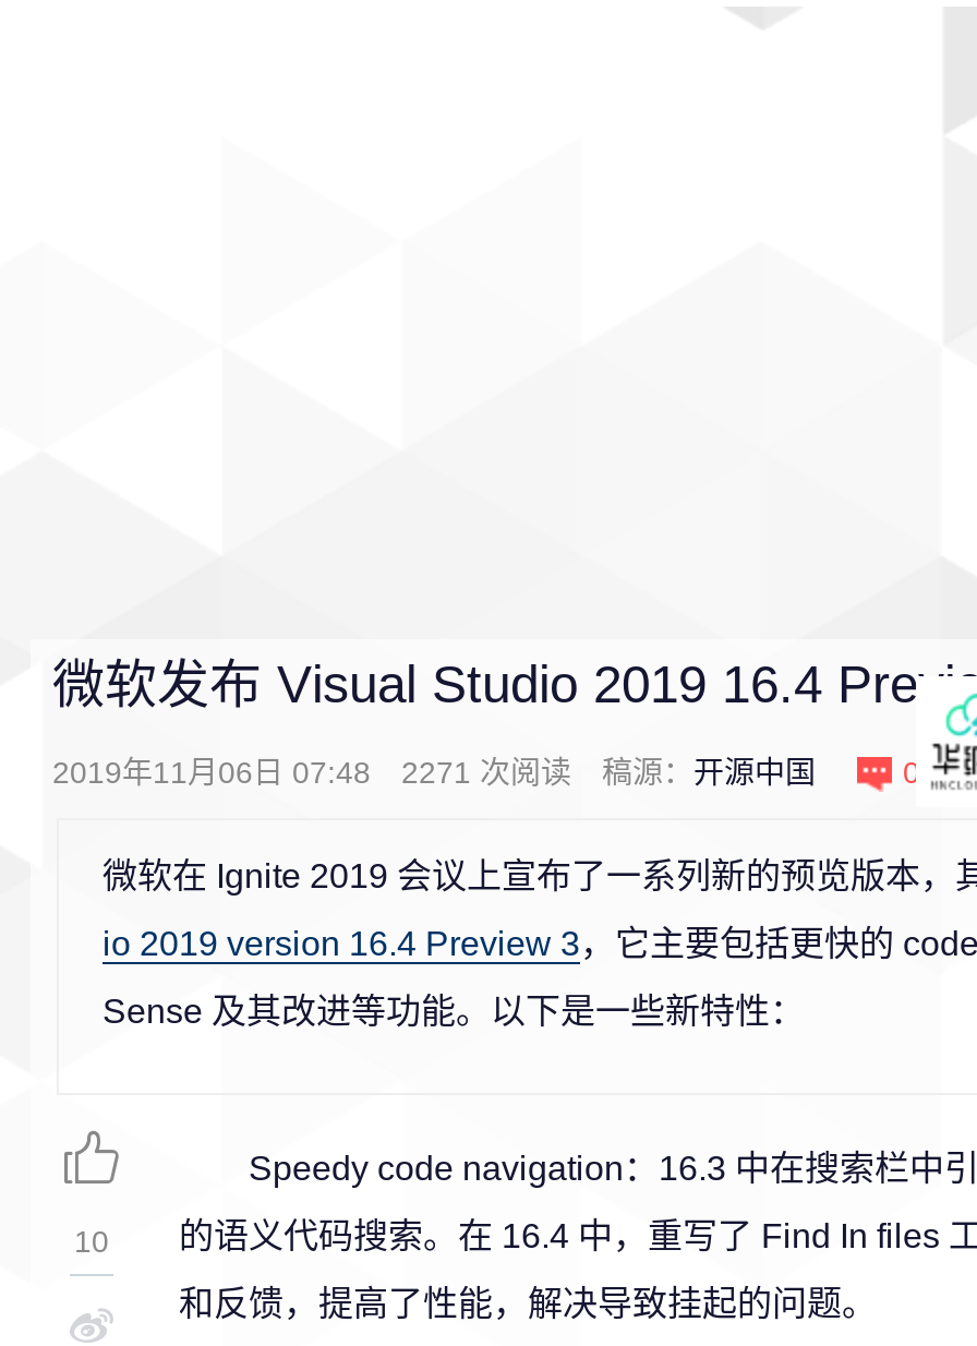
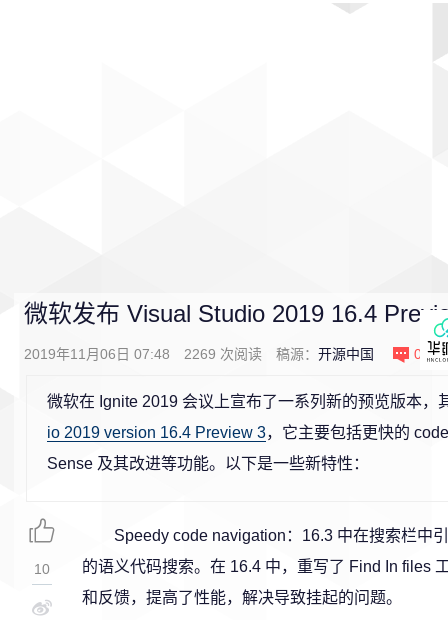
[52,755,816,790] 2019年11月06日 07:48 2271次阅读 稿源：开源中国 -> [24,346,374,362] 2019年11月06日 07:48 2269次阅读 稿源：开源中国

